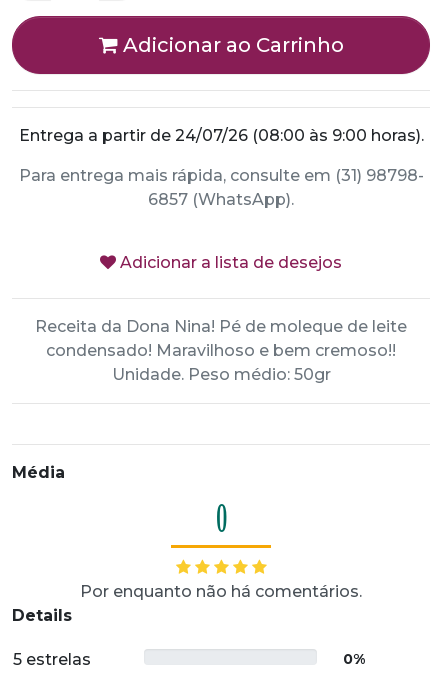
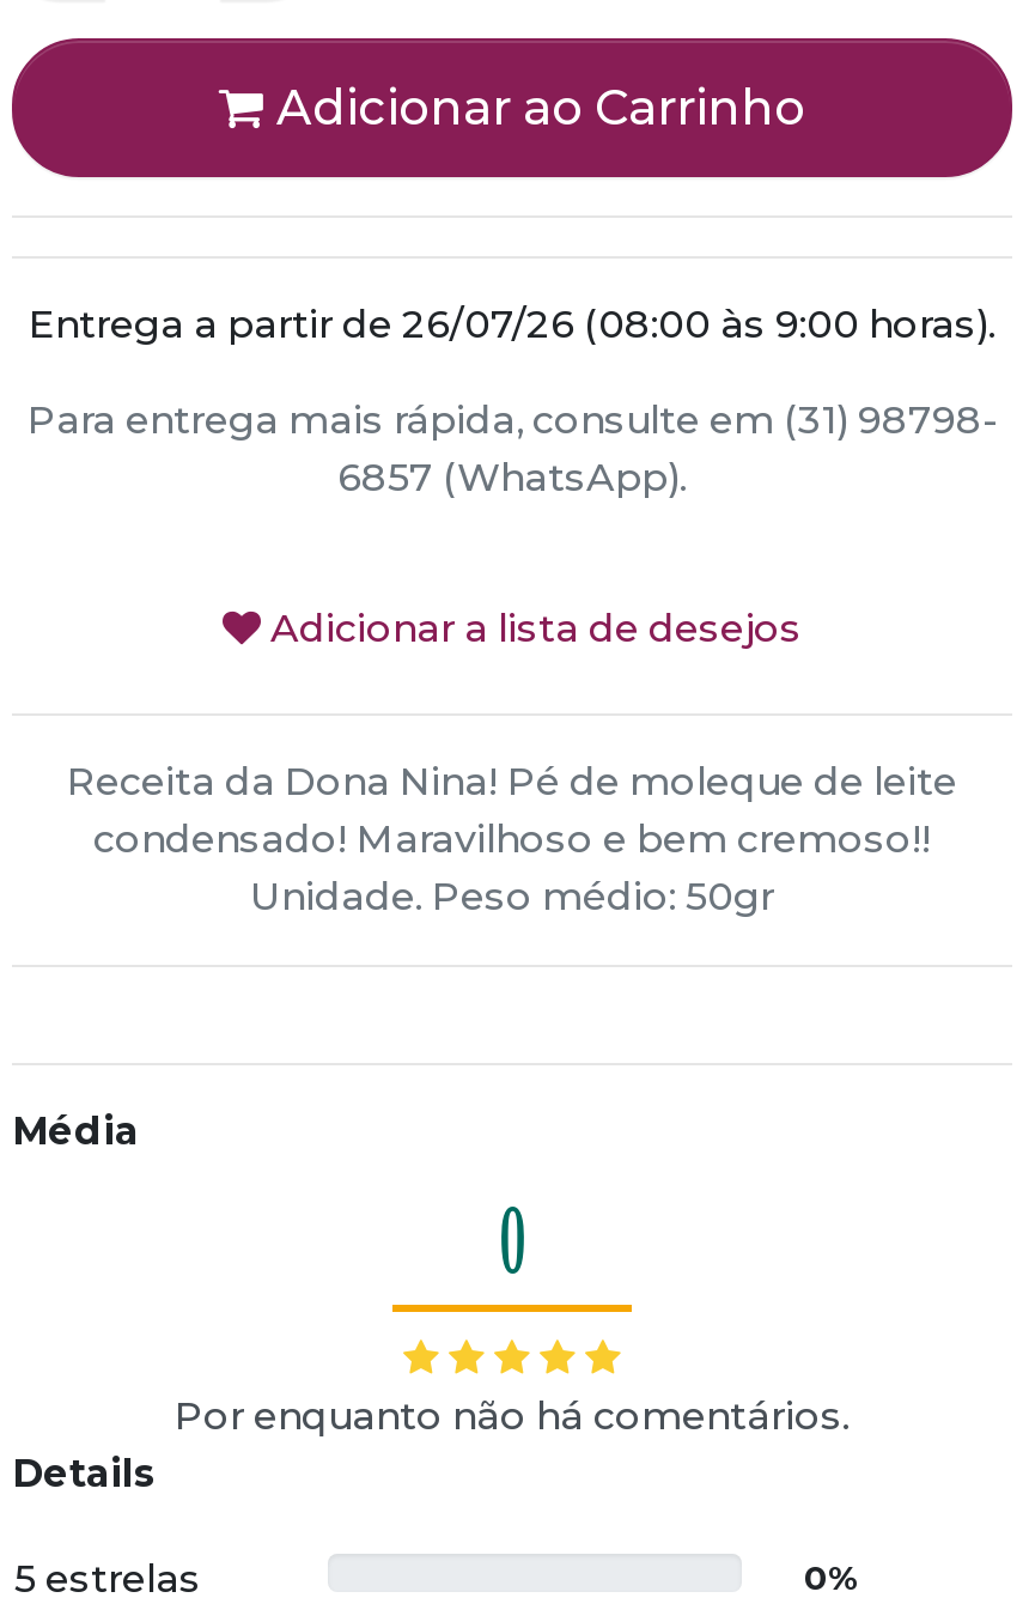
[18,126,423,145] Entrega a partir de 24/07/26 (08:00 às 9:00 horas). -> [29,302,995,347] Entrega a partir de 26/07/26 (08:00 às 9:00 horas).

